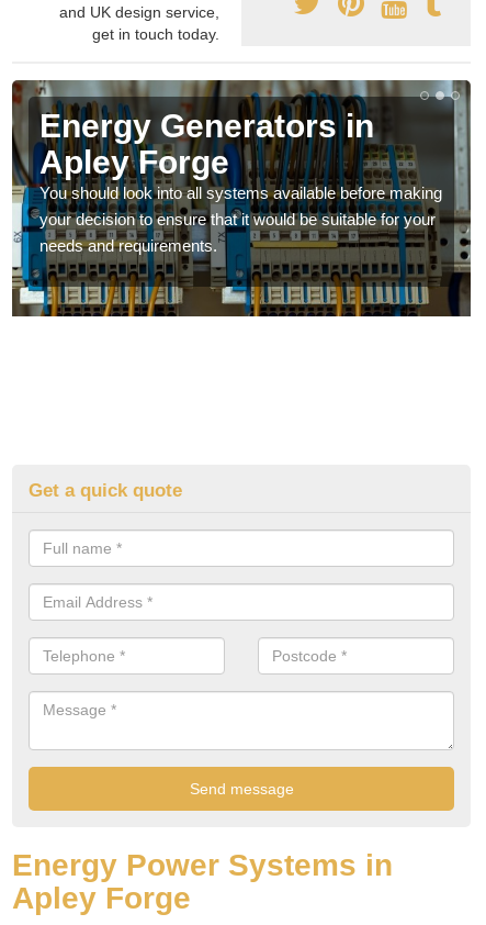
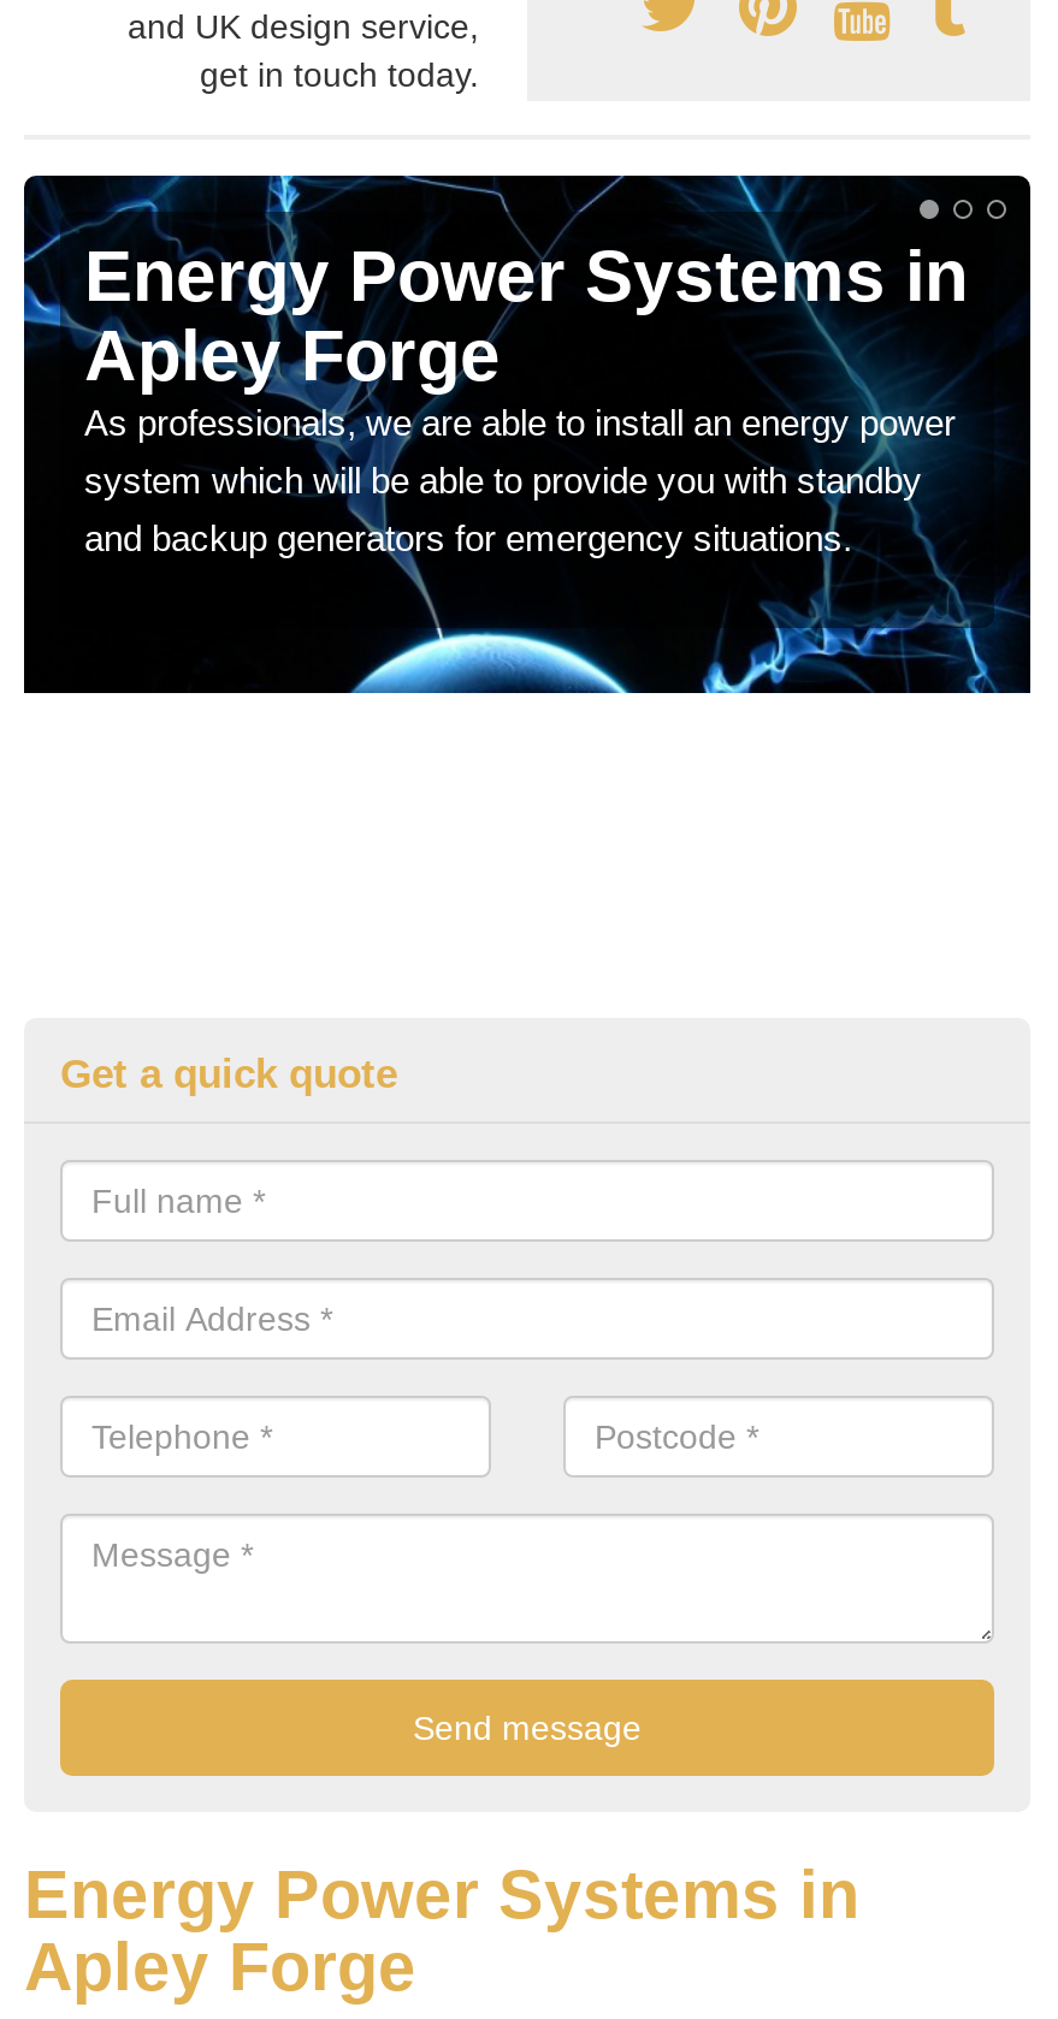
[11,79,472,317] [image] | Energy Generators in -> [22,173,1033,695] [image] | Energy Power Systems in
[39,183,442,255] You should look into all systems available before making | your decision to ensure that it would be suitable for your | needs and requirements. -> [84,402,956,558] As professionals, we are able to install an energy power | system which will be able to provide you with standby | and backup generators for emergency situations.

